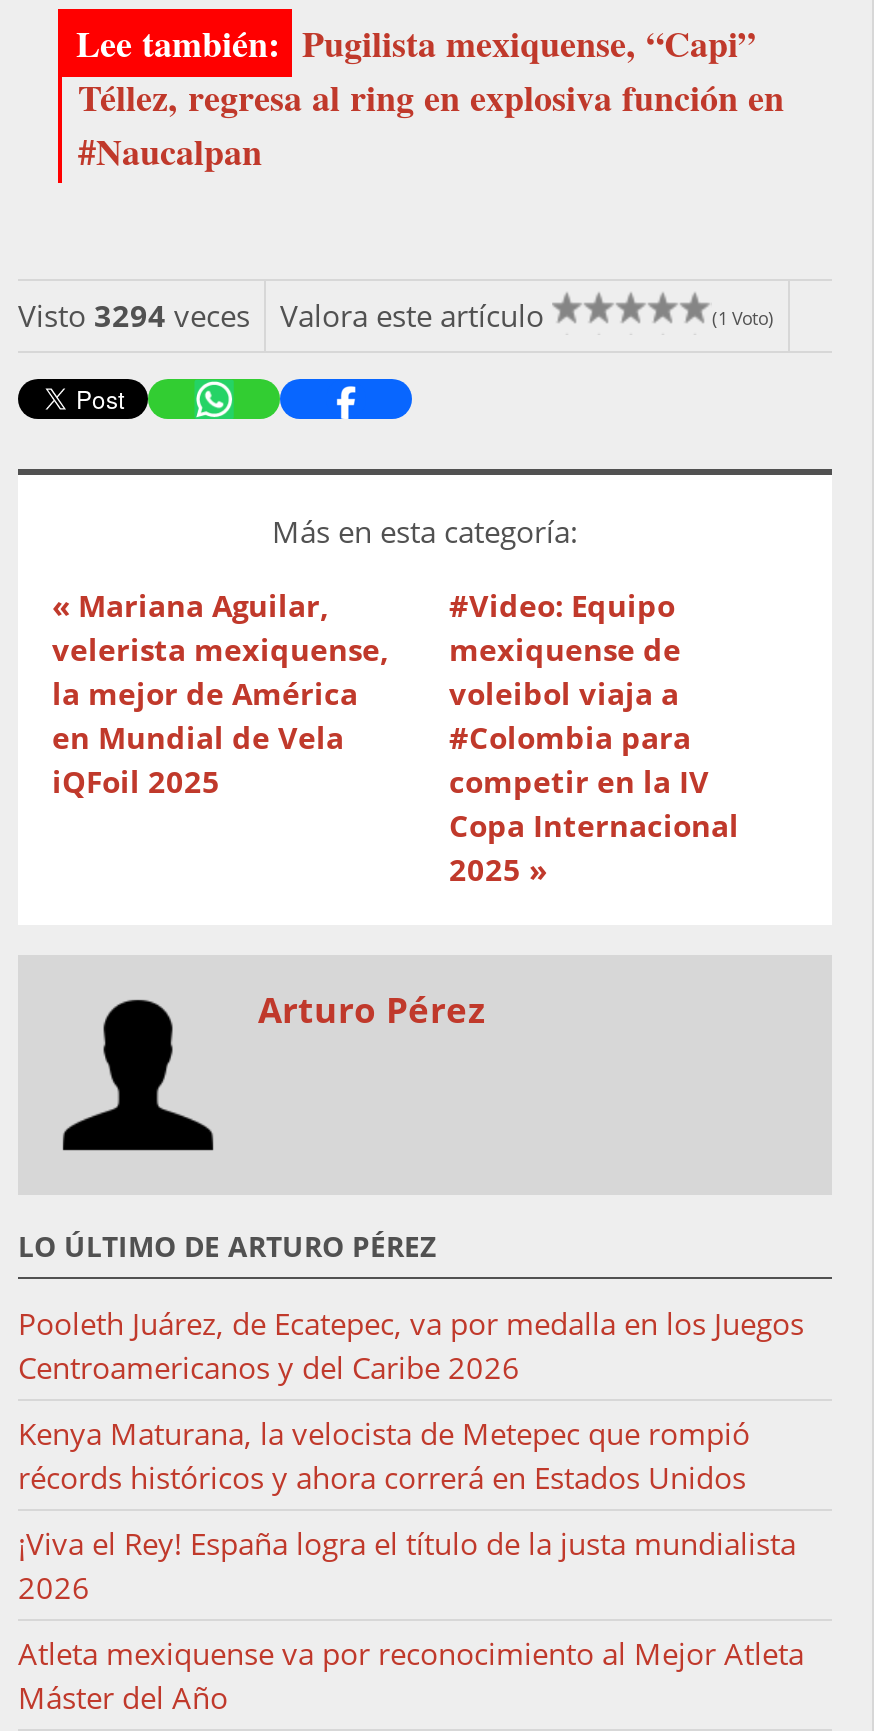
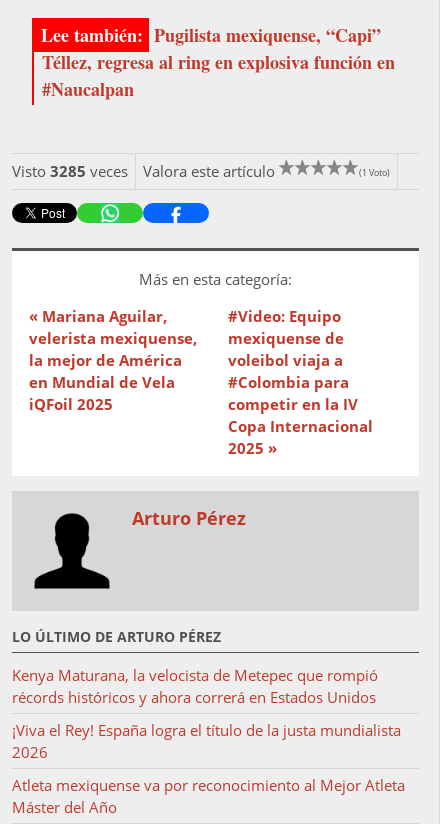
[18,295,544,335] Visto 3294 veces Valora este artículo -> [12,161,275,181] Visto 3285 veces Valora este artículo
[18,1304,804,1388] Pooleth Juárez, de Ecatepec, va por medalla en los Juegos | Centroamericanos y del Caribe 2026 -> none

